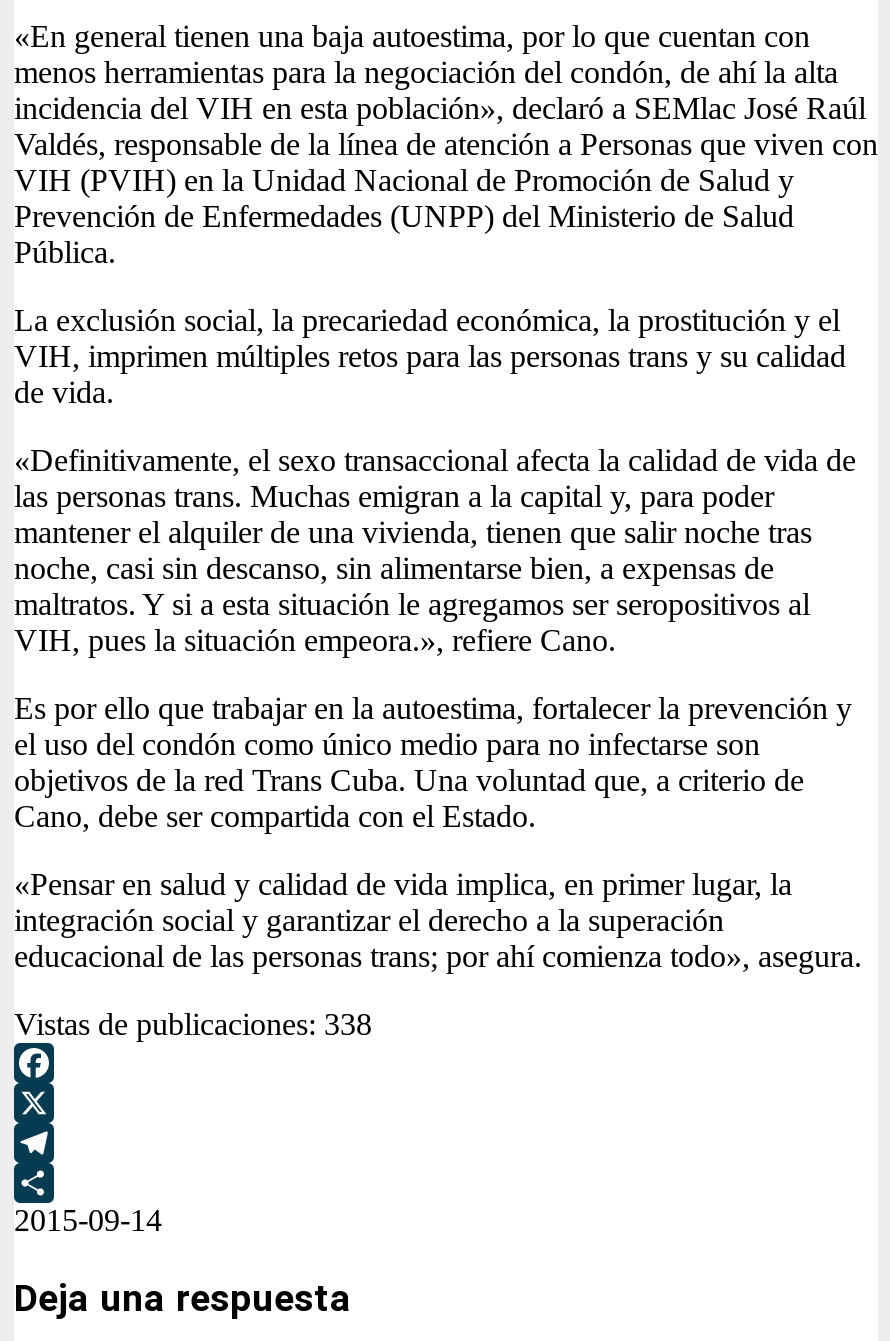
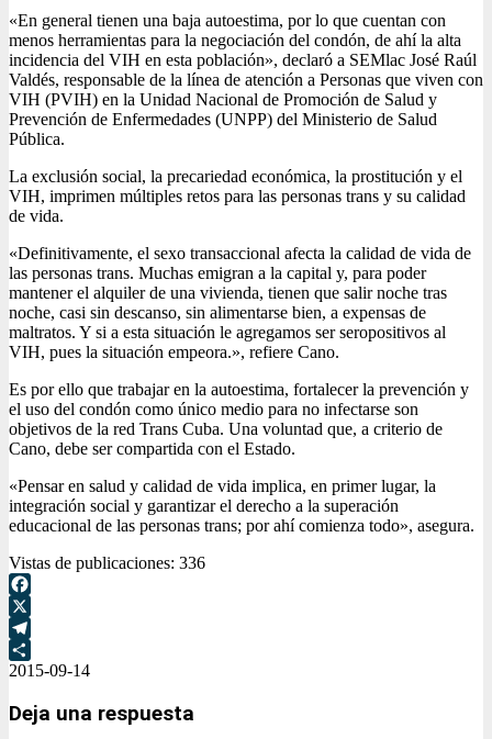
[14,1007,372,1041] Vistas de publicaciones: 338 -> [9,554,205,572] Vistas de publicaciones: 336

